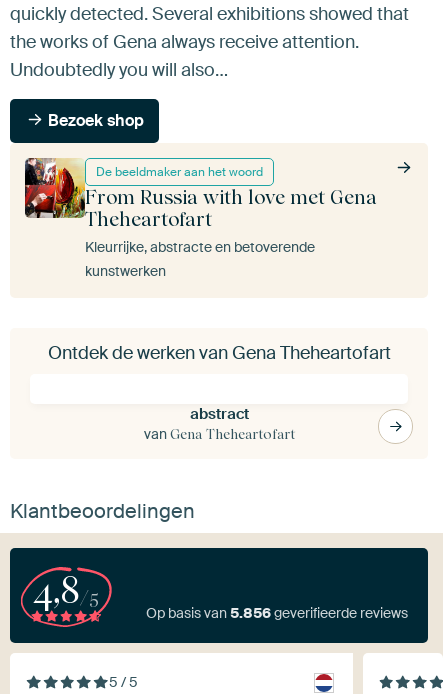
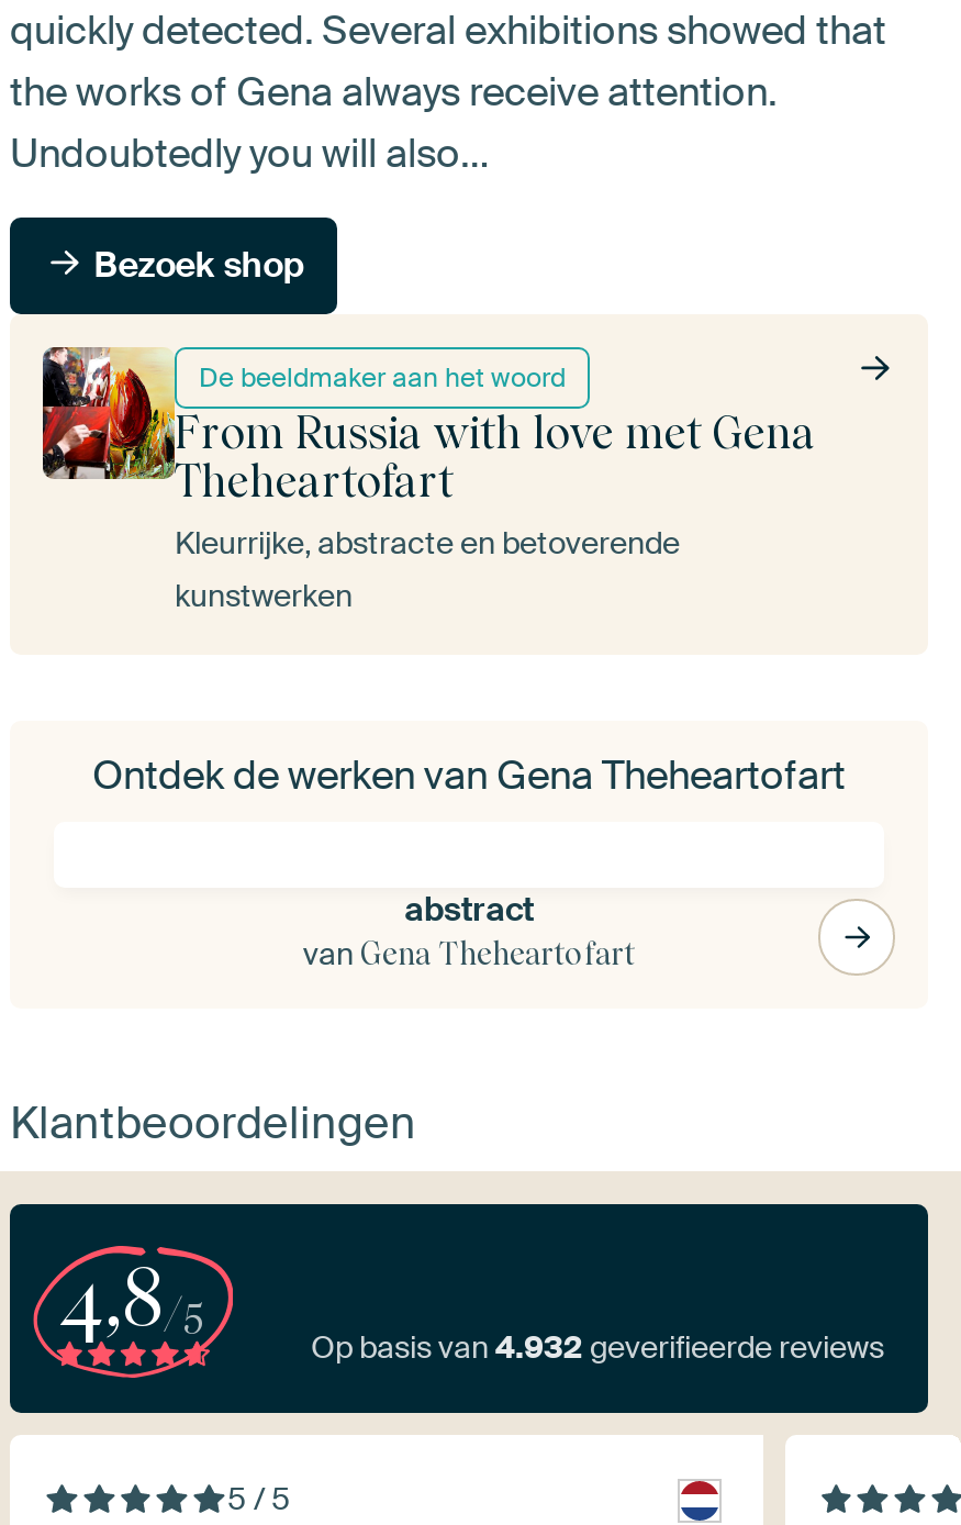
[146,604,408,622] Op basis van 5.856 geverifieerde reviews -> [311,1328,884,1368] Op basis van 4.932 geverifieerde reviews

